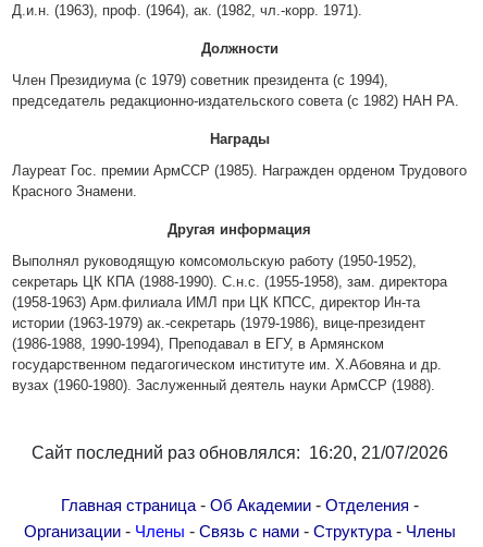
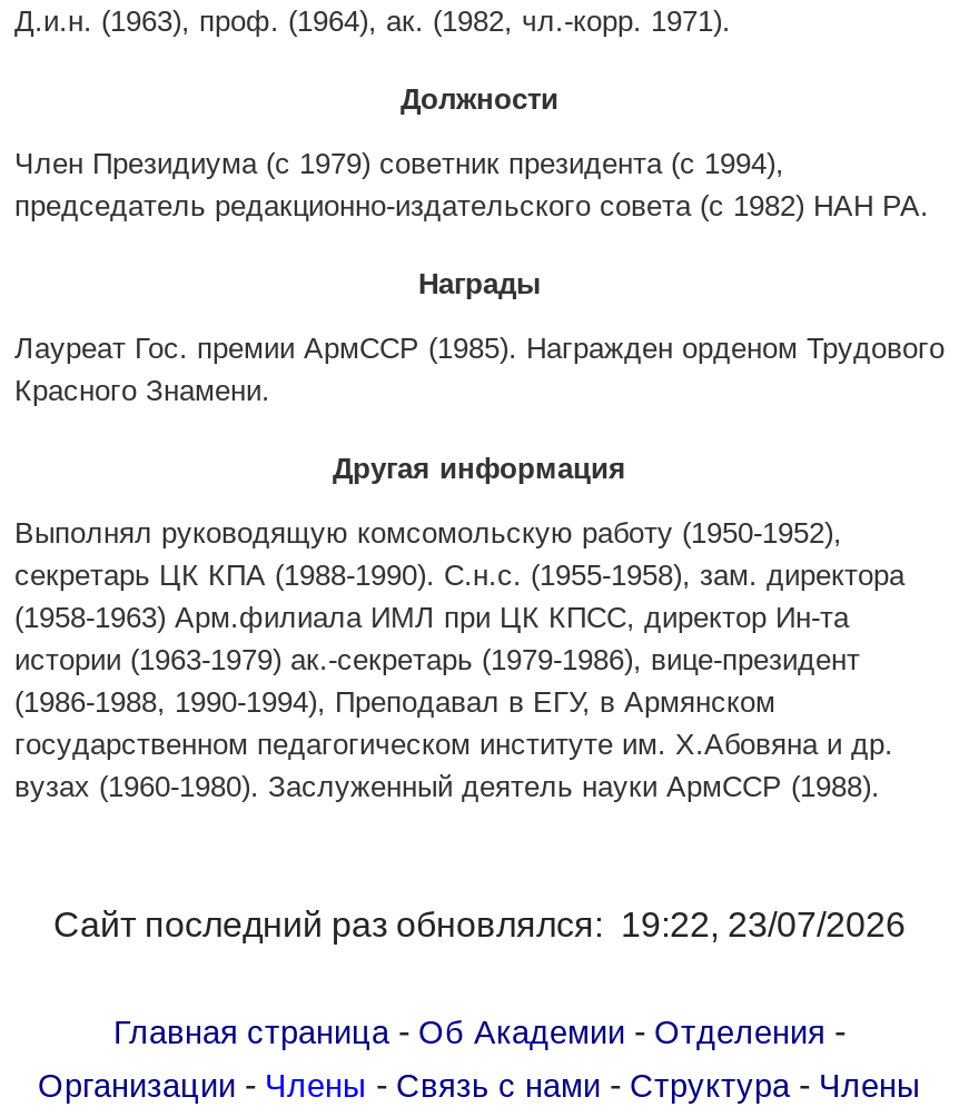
[31,443,448,462] Сайт последний раз обновлялся: 16:20, 21/07/2026 -> [53,906,906,943] Сайт последний раз обновлялся: 19:22, 23/07/2026

